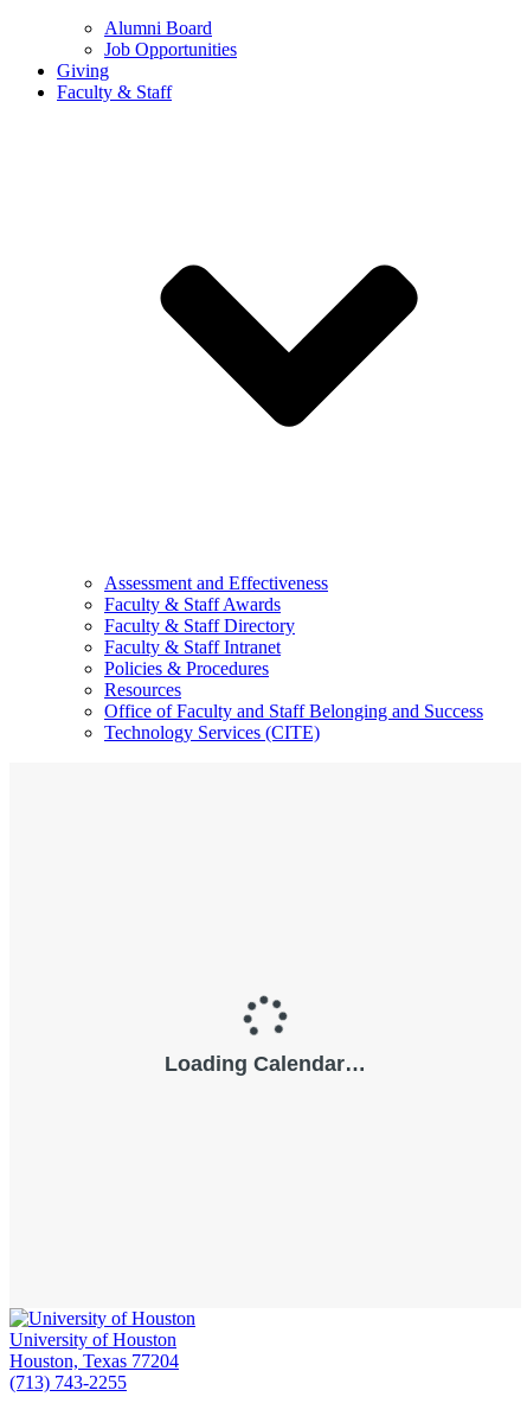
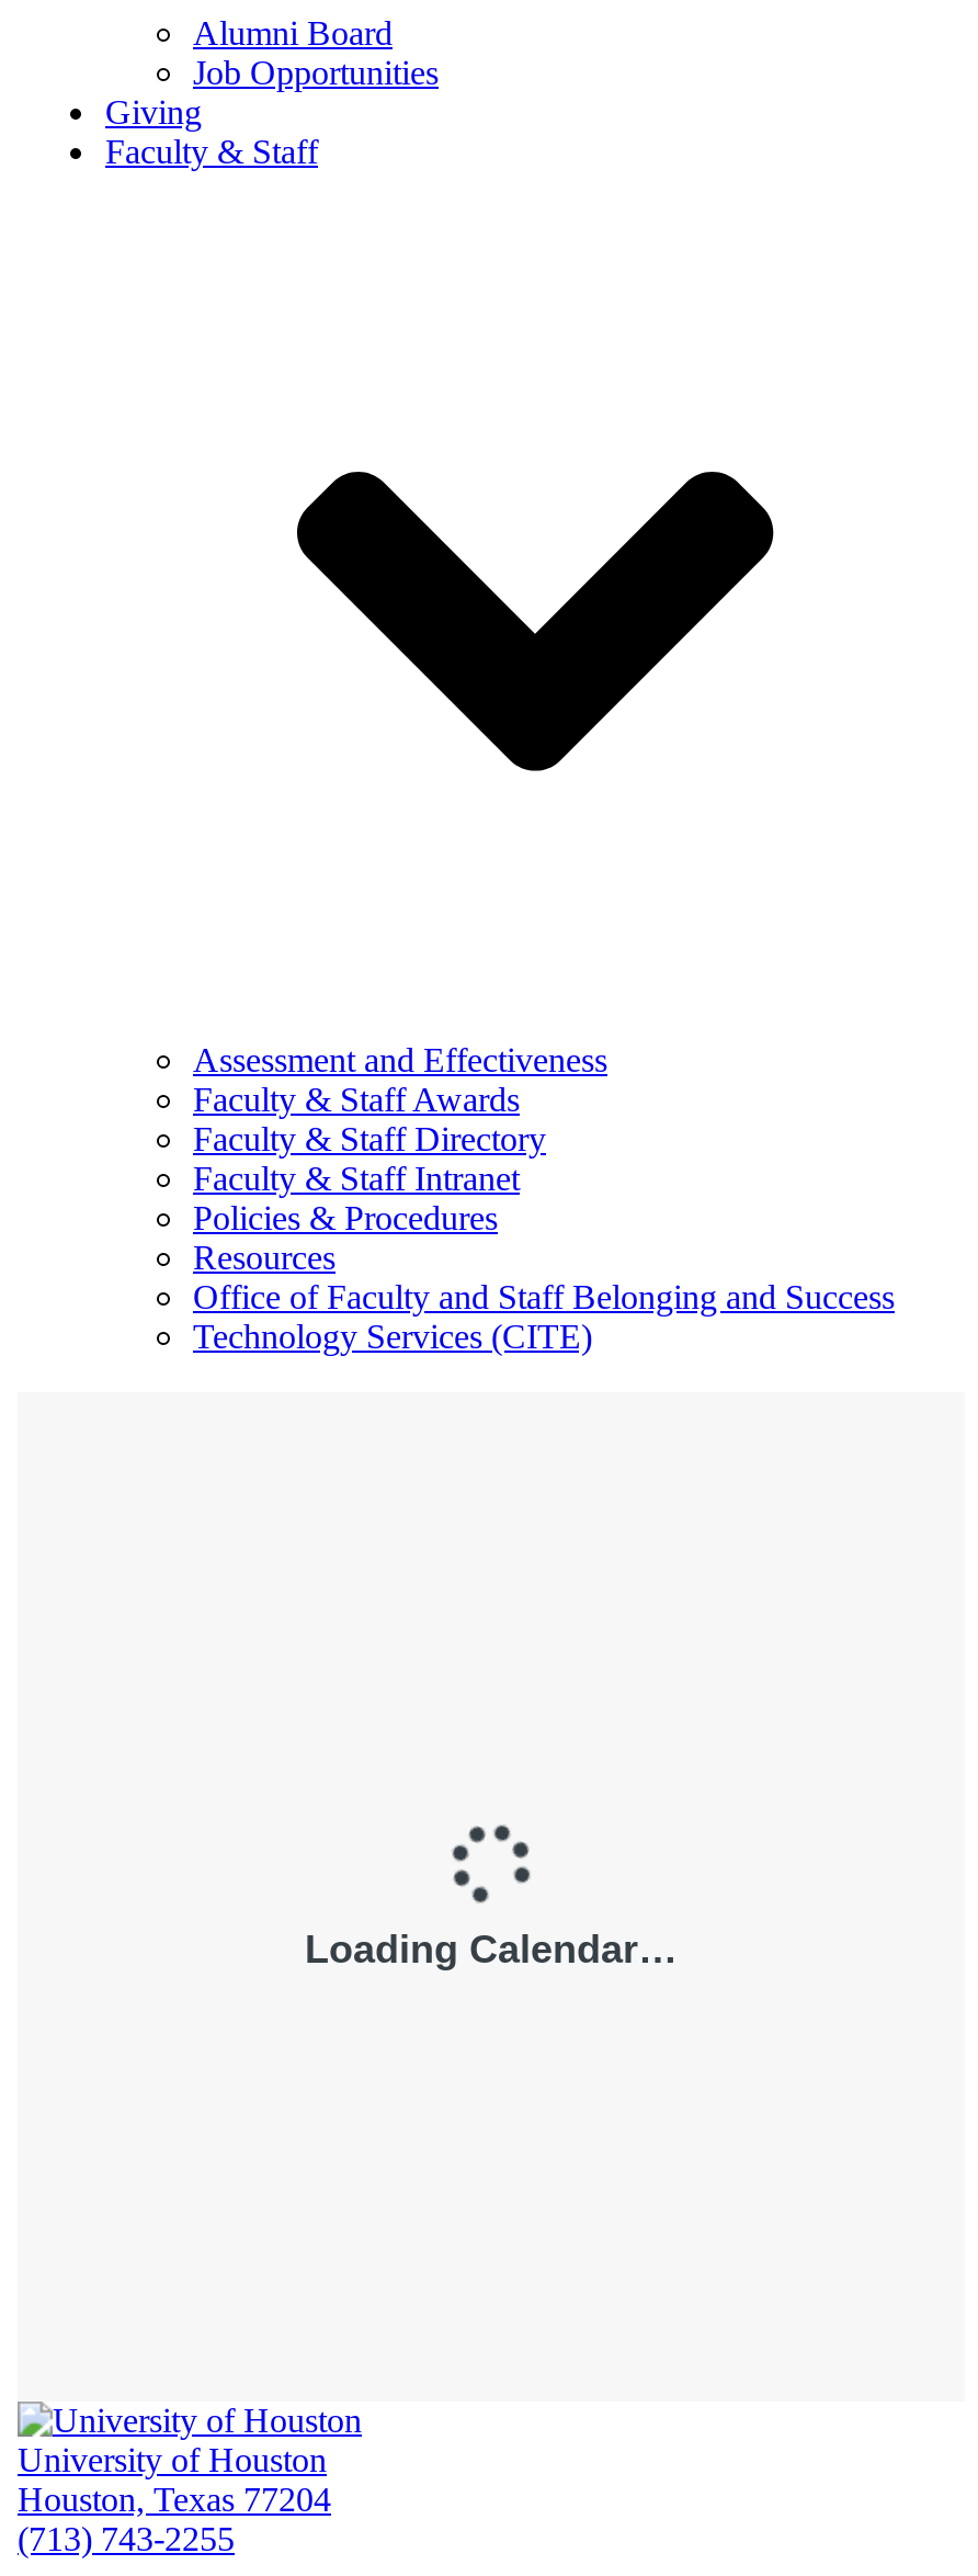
[243,995,288,1038] [image] -> [452,1824,531,1903] [image]

